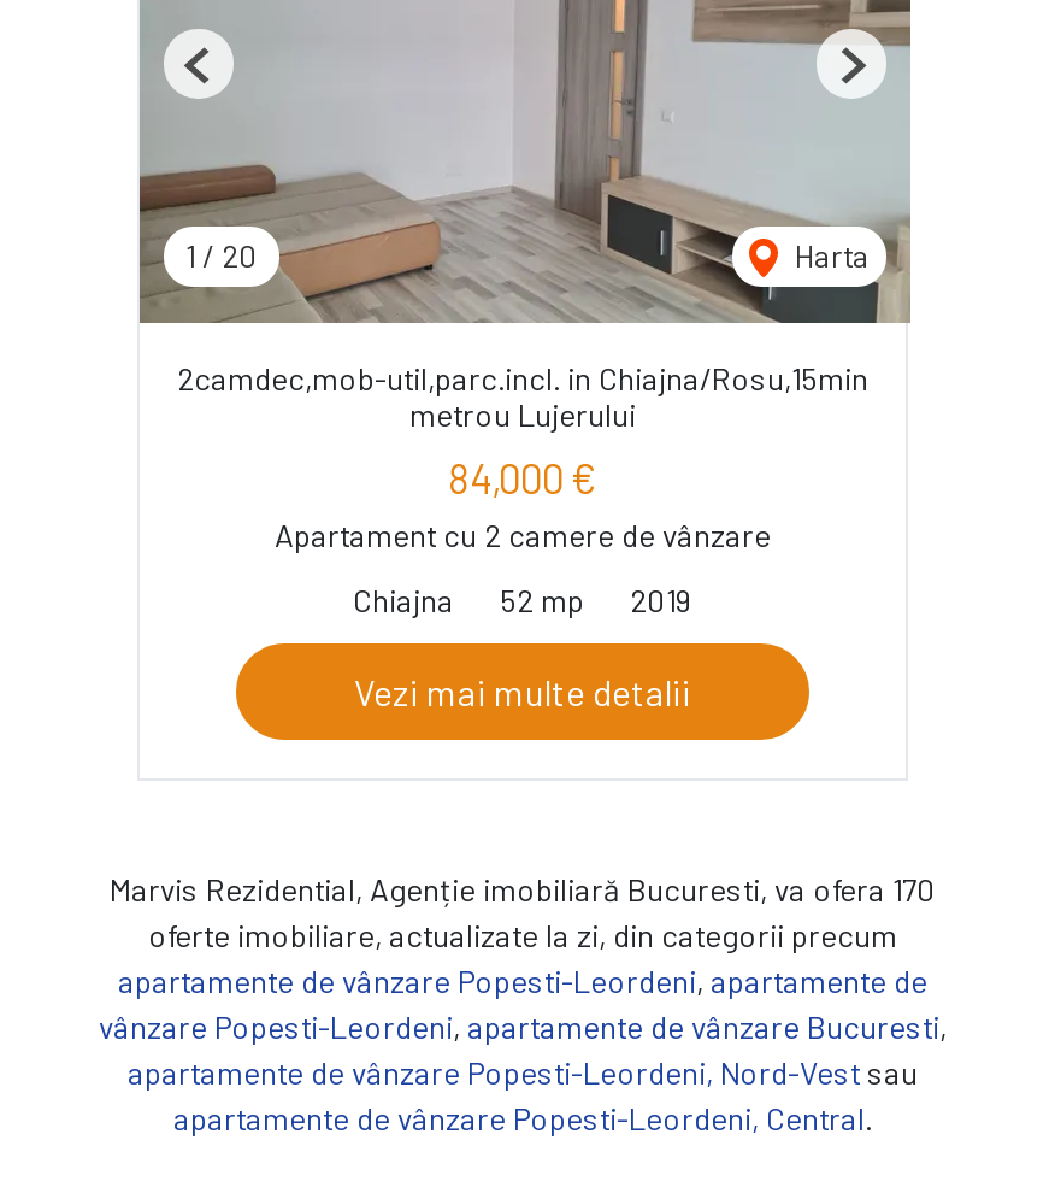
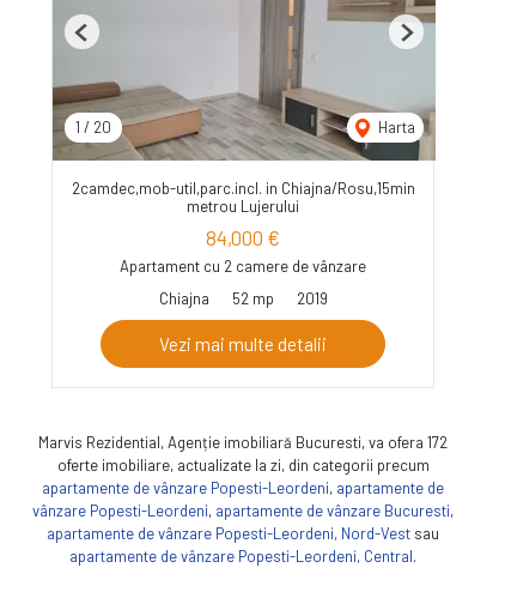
[110,870,936,908] Marvis Rezidential, Agenție imobiliară Bucuresti, va ofera 170 -> [38,432,448,452] Marvis Rezidential, Agenție imobiliară Bucuresti, va ofera 172

